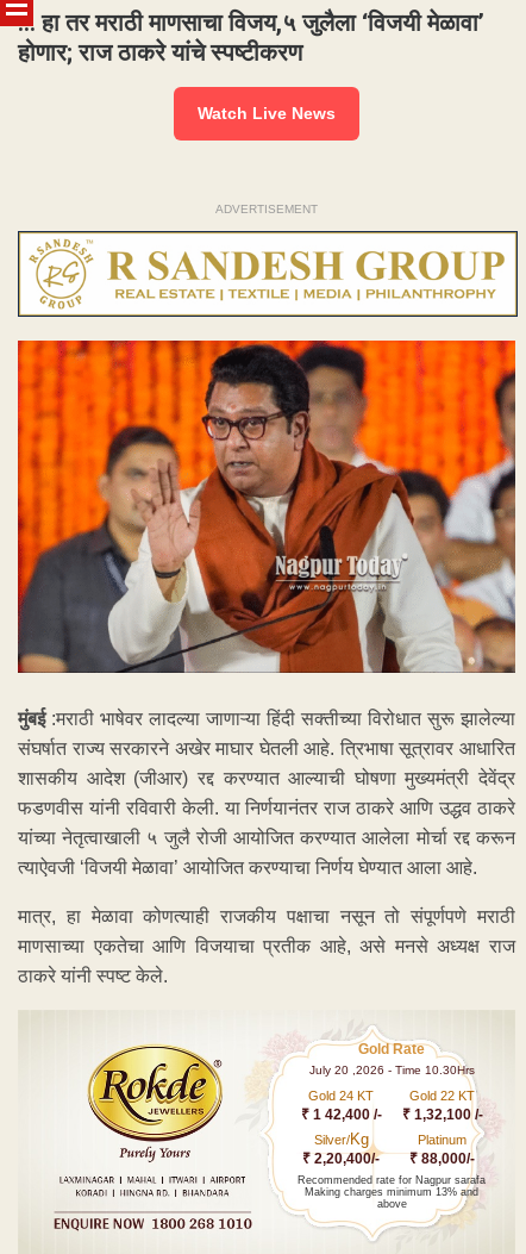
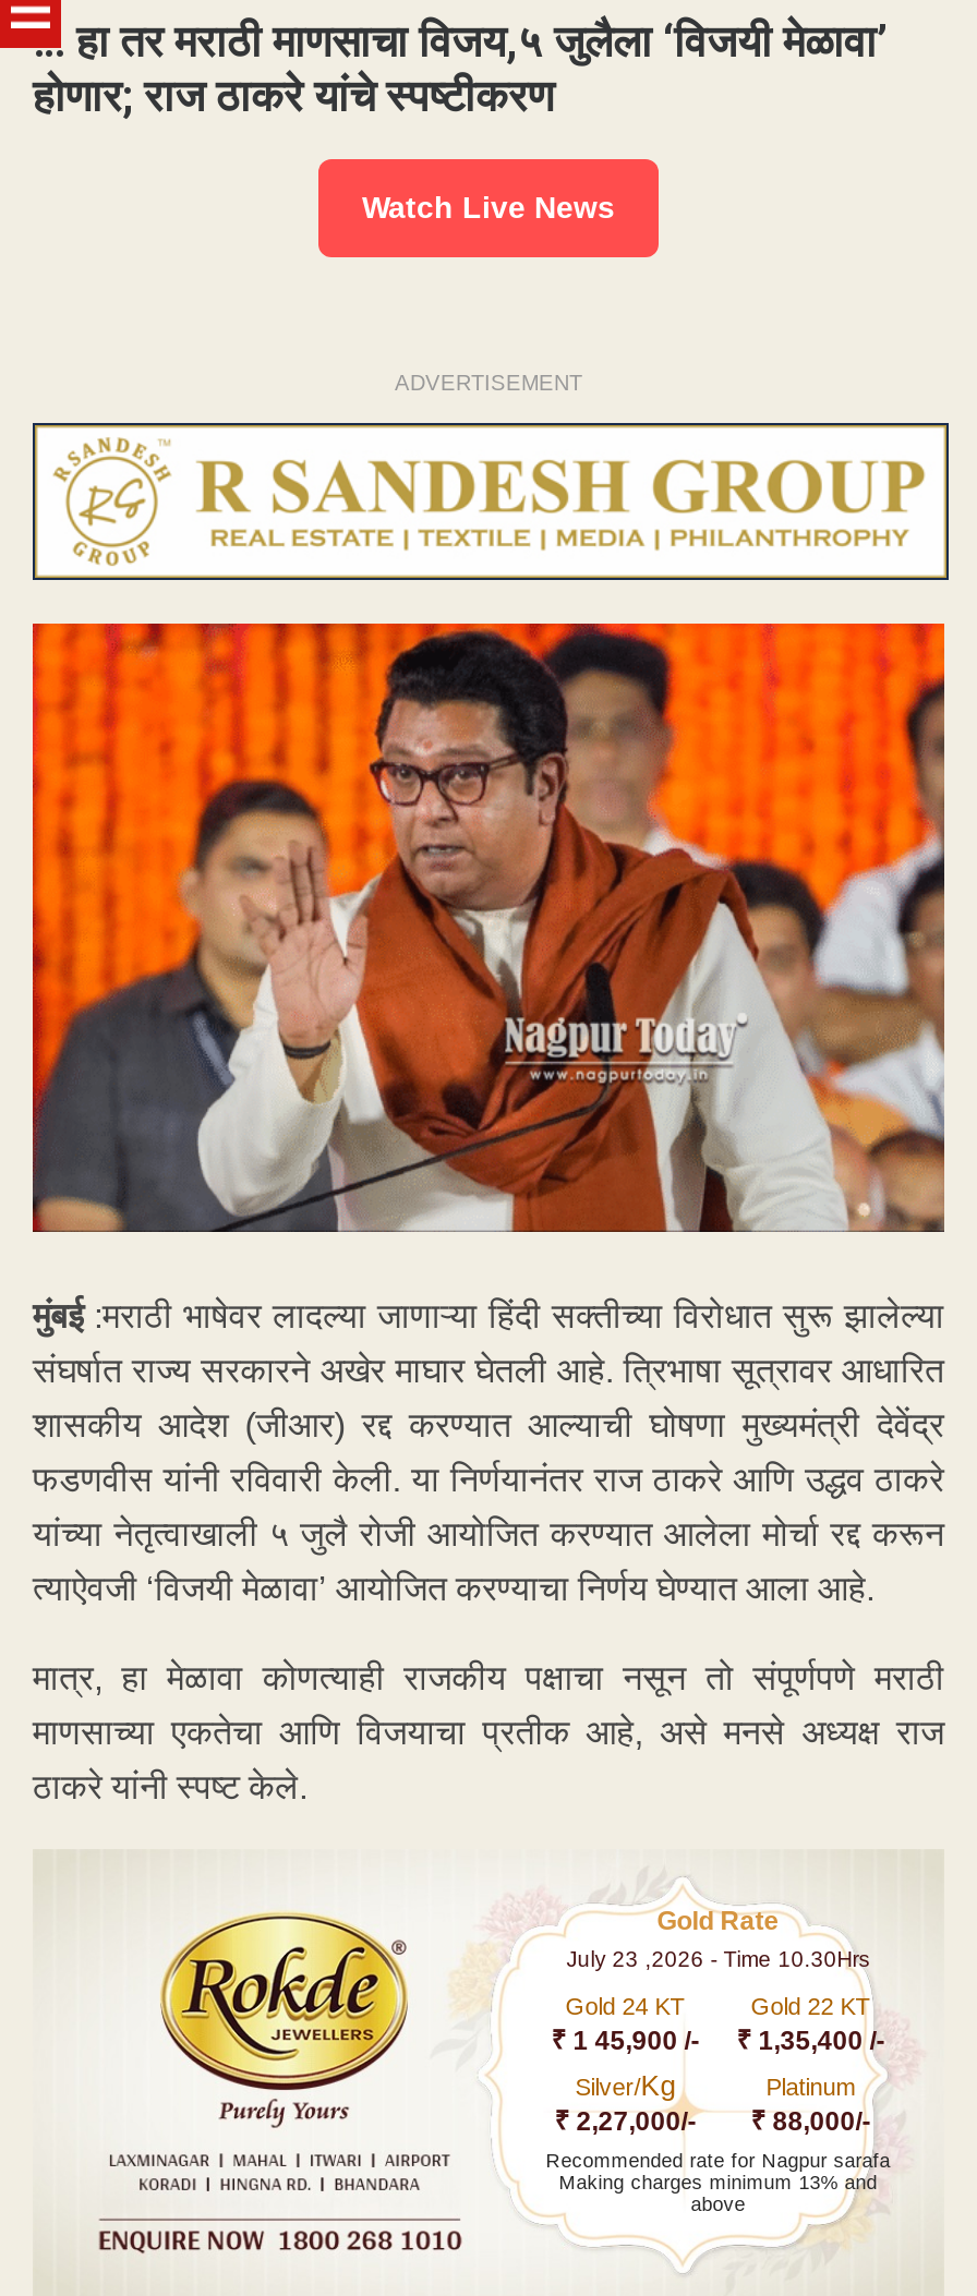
[309,1063,474,1076] July 20 ,2026 - Time 10.30Hrs -> [566,1946,869,1970] July 23 ,2026 - Time 10.30Hrs
[301,1106,382,1123] ₹ 1 42,400 /- -> [551,2025,699,2055] ₹ 1 45,900 /-
[402,1106,483,1123] ₹ 1,32,100 /- -> [736,2025,885,2055] ₹ 1,35,400 /-
[303,1150,475,1167] ₹ 2,20,400/- ₹ 88,000/- -> [554,2105,871,2136] ₹ 2,27,000/- ₹ 88,000/-

